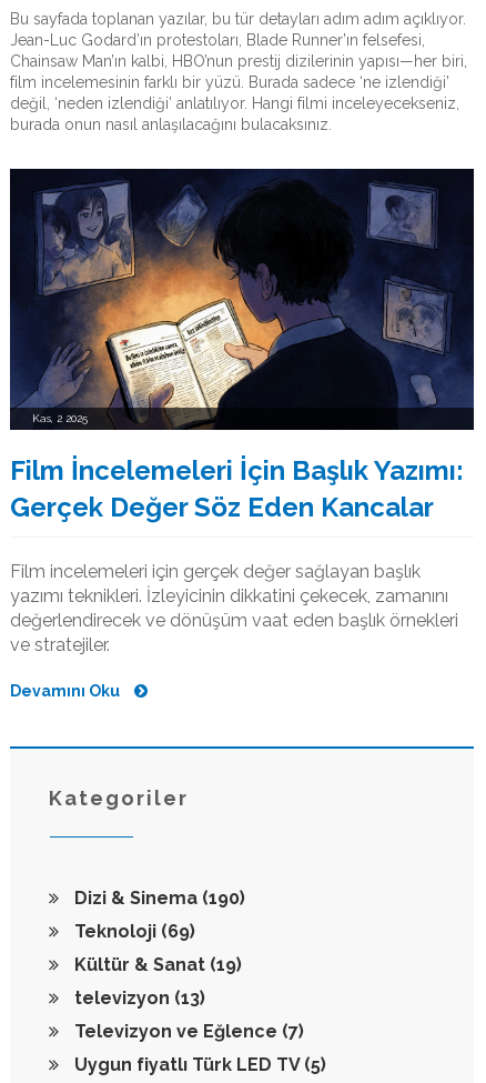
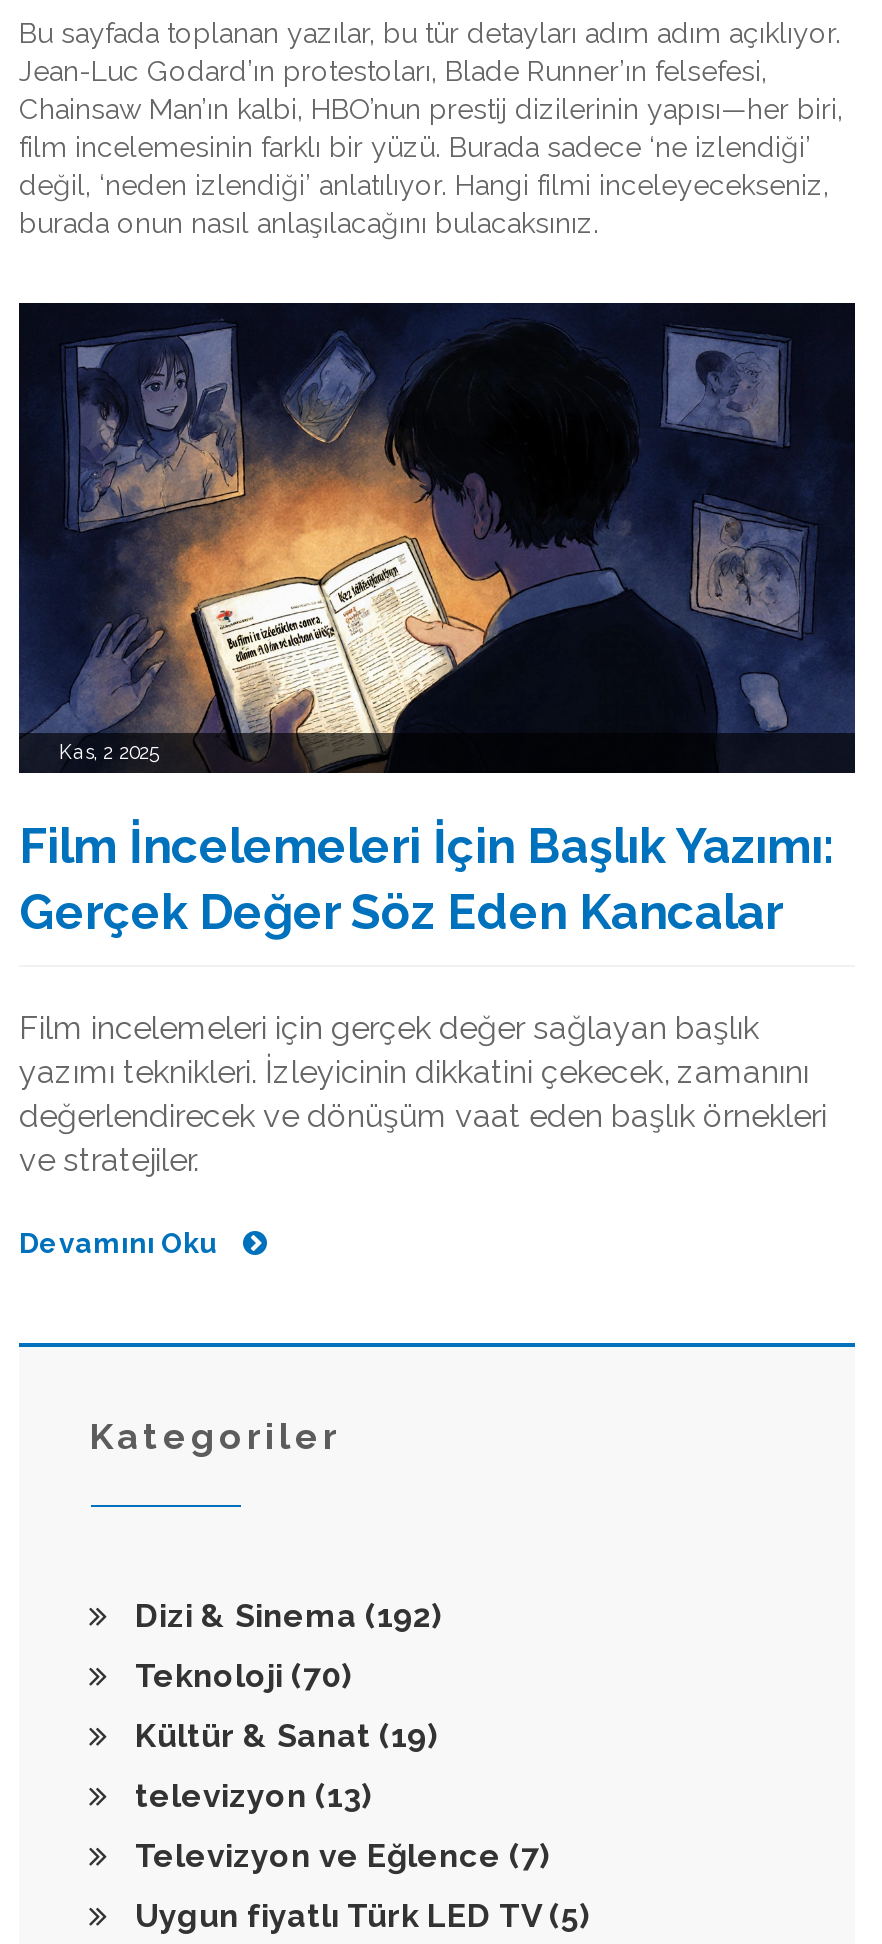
[70,888,245,909] Dizi & Sinema (190) -> [127,1597,441,1635] Dizi & Sinema (192)
[70,921,195,942] Teknoloji (69) -> [127,1657,351,1695] Teknoloji (70)

